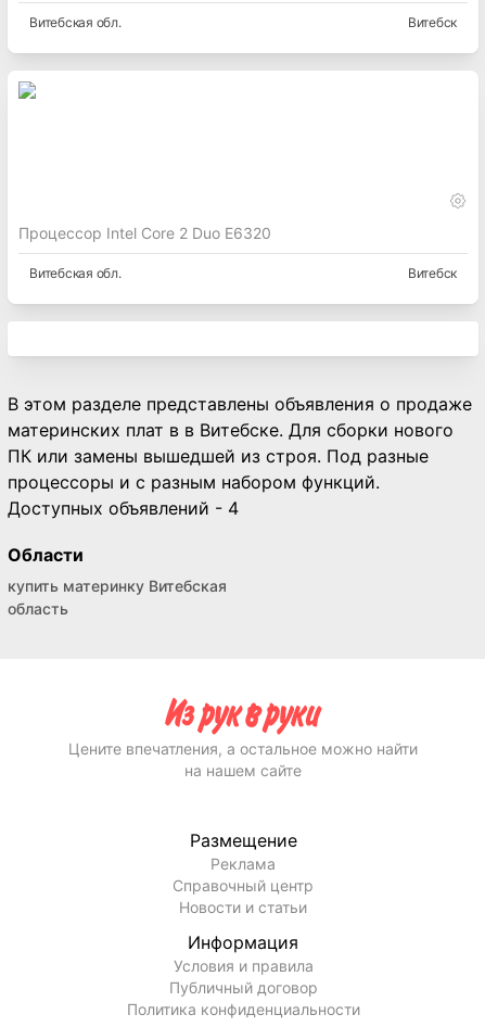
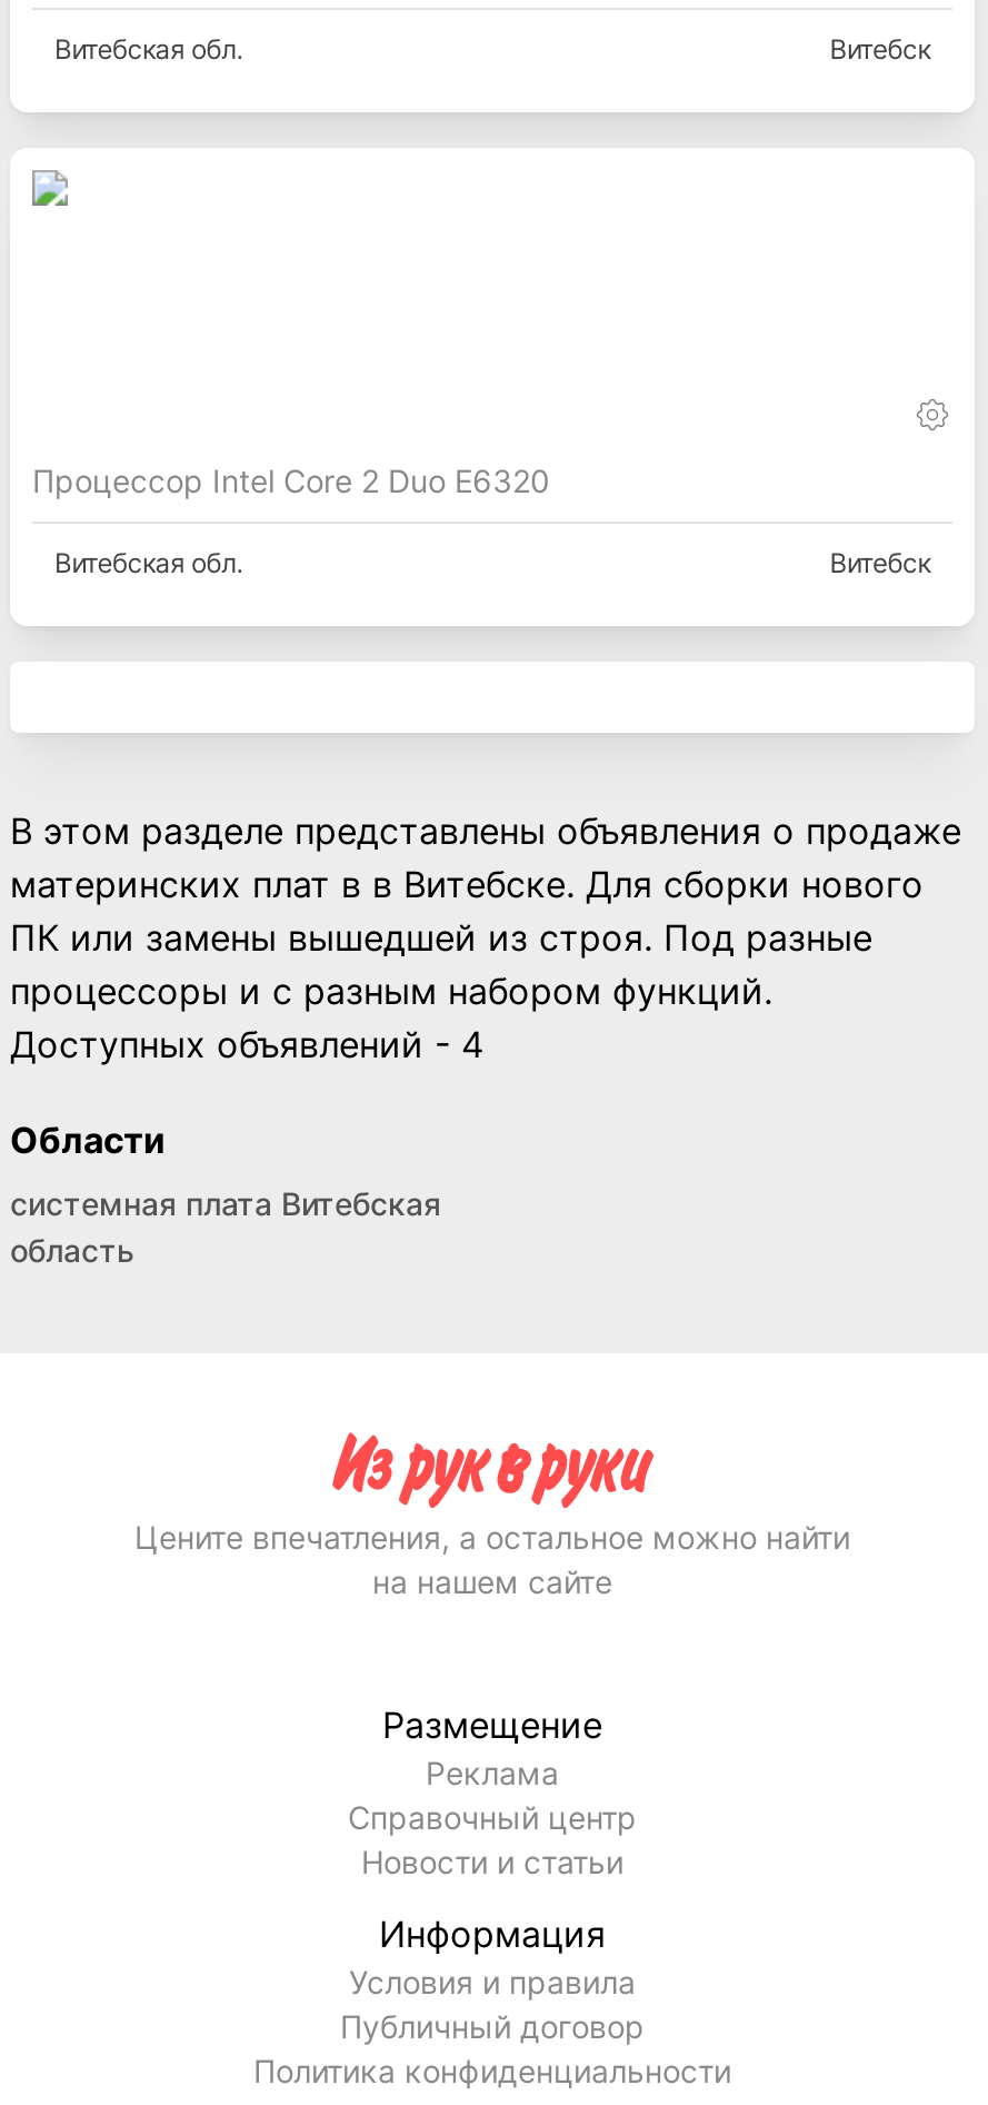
[8,576,227,595] купить материнку Витебская -> [10,1184,441,1222] системная плата Витебская

